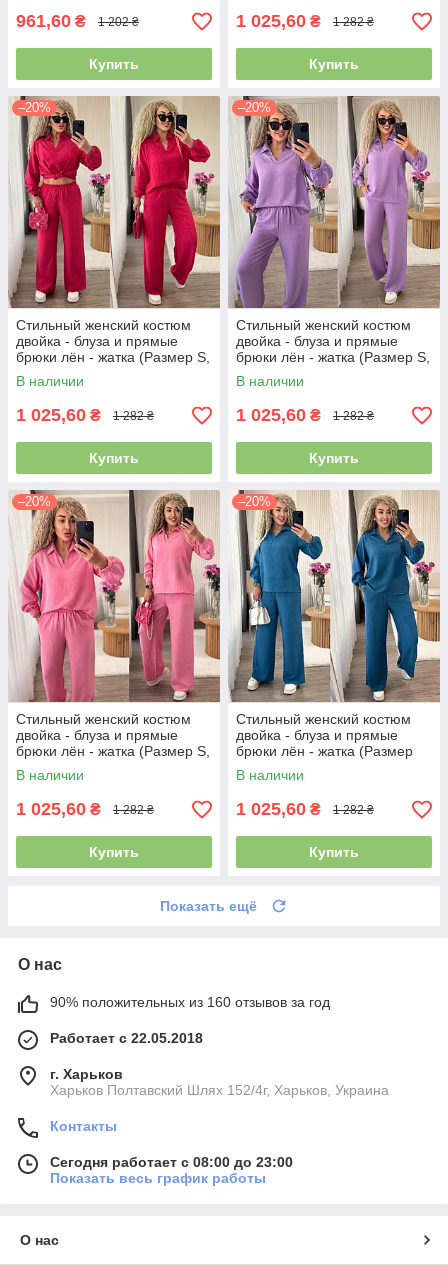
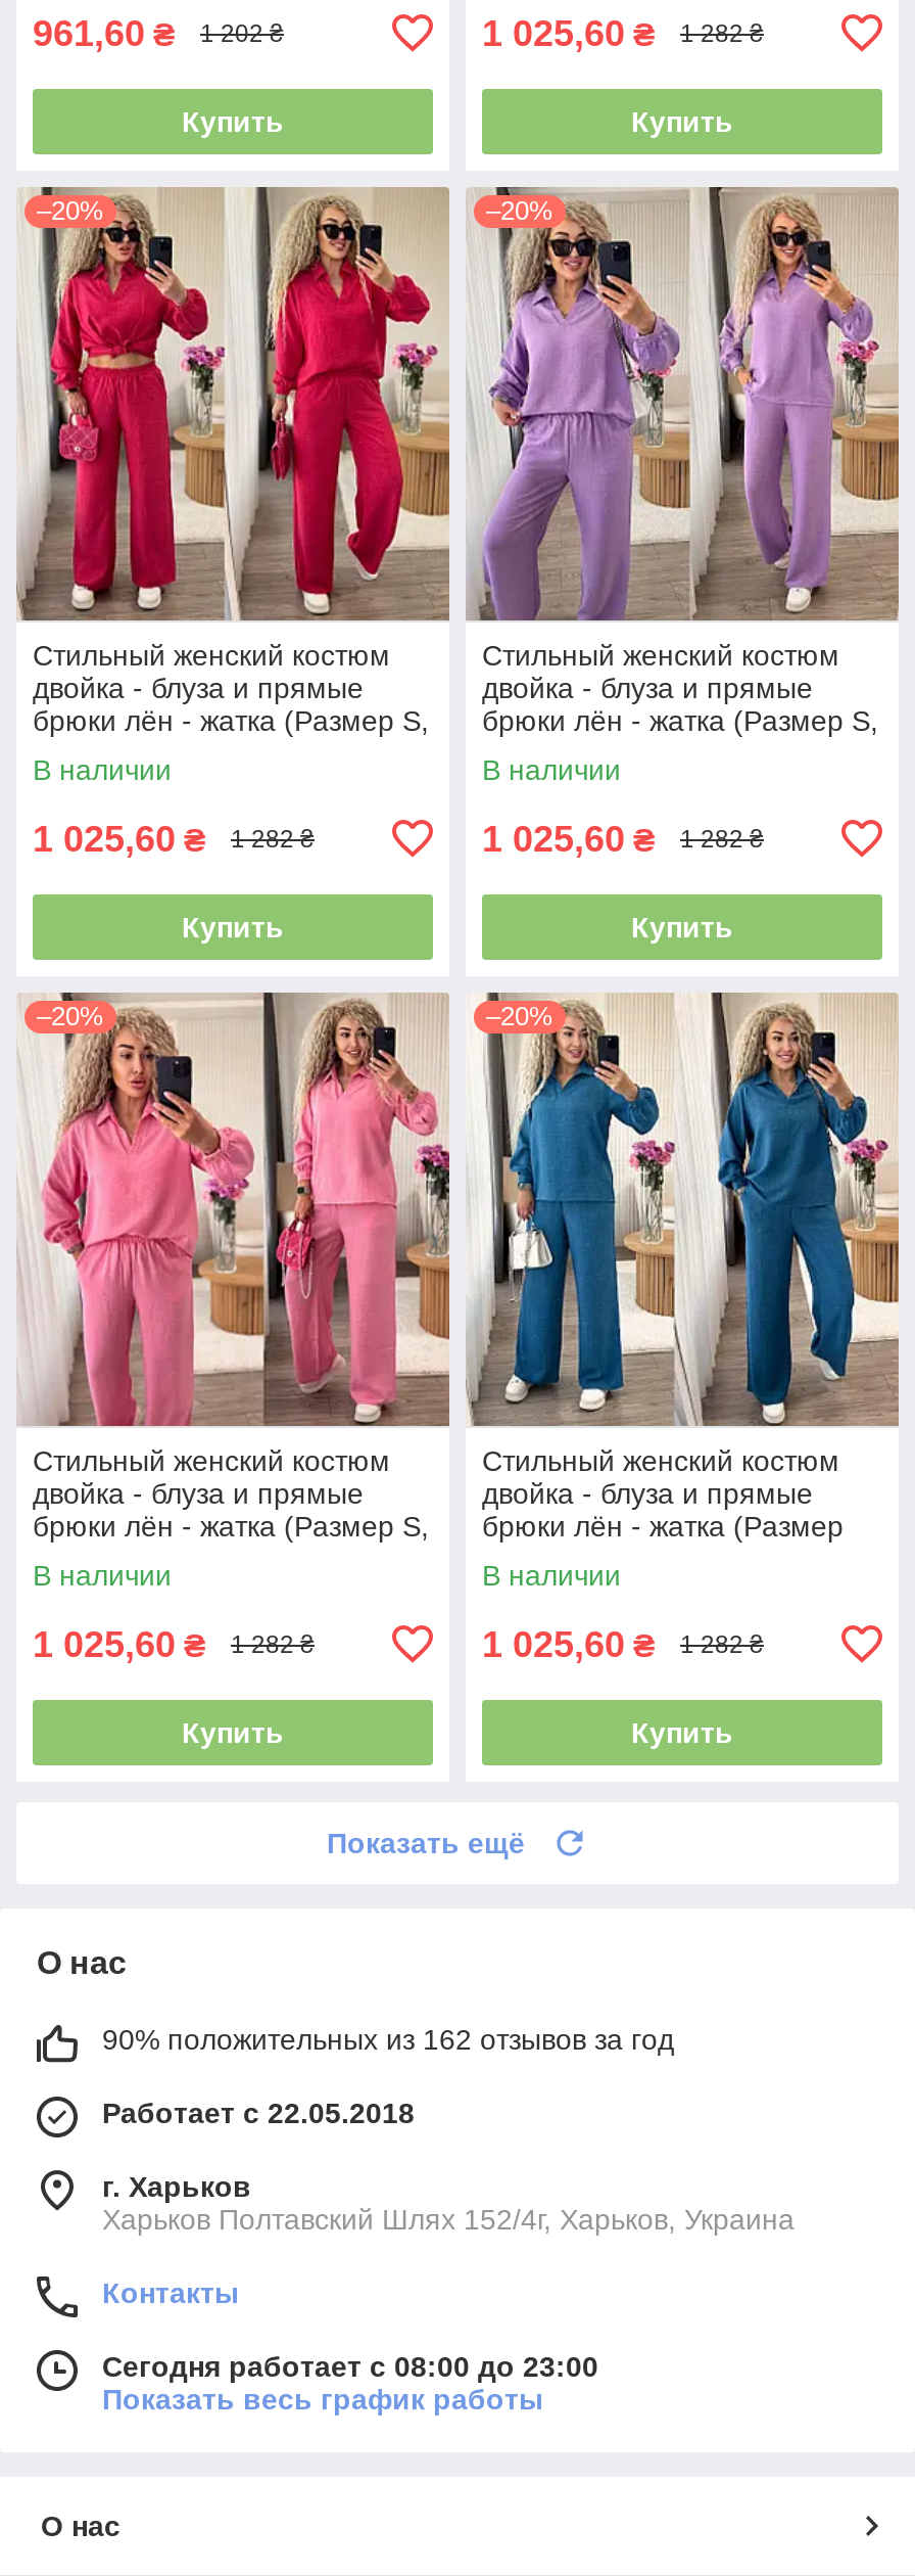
[50,994,330,1010] 90% положительных из 160 отзывов за год -> [102,2022,674,2055] 90% положительных из 162 отзывов за год

